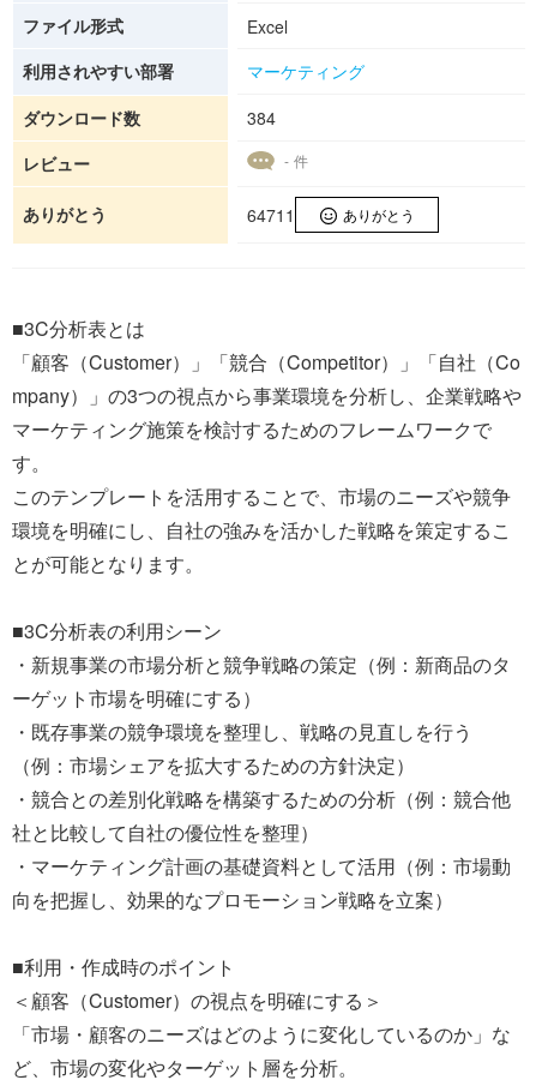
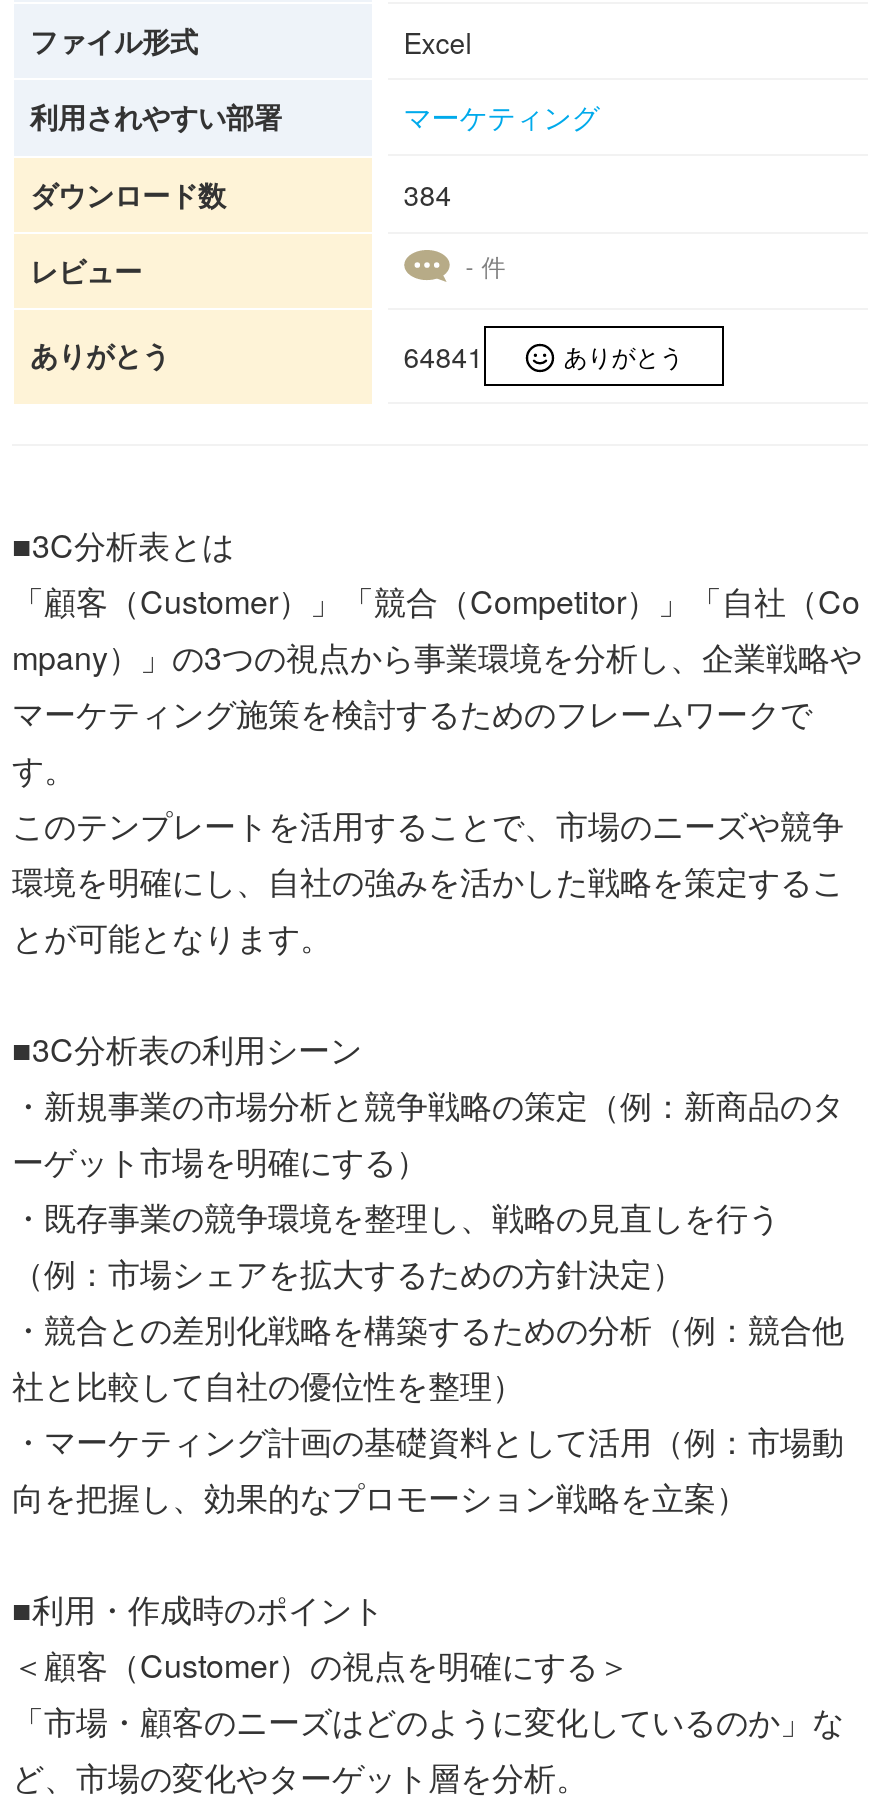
[247,203,295,227] 64711 -> [404,336,484,376] 64841

